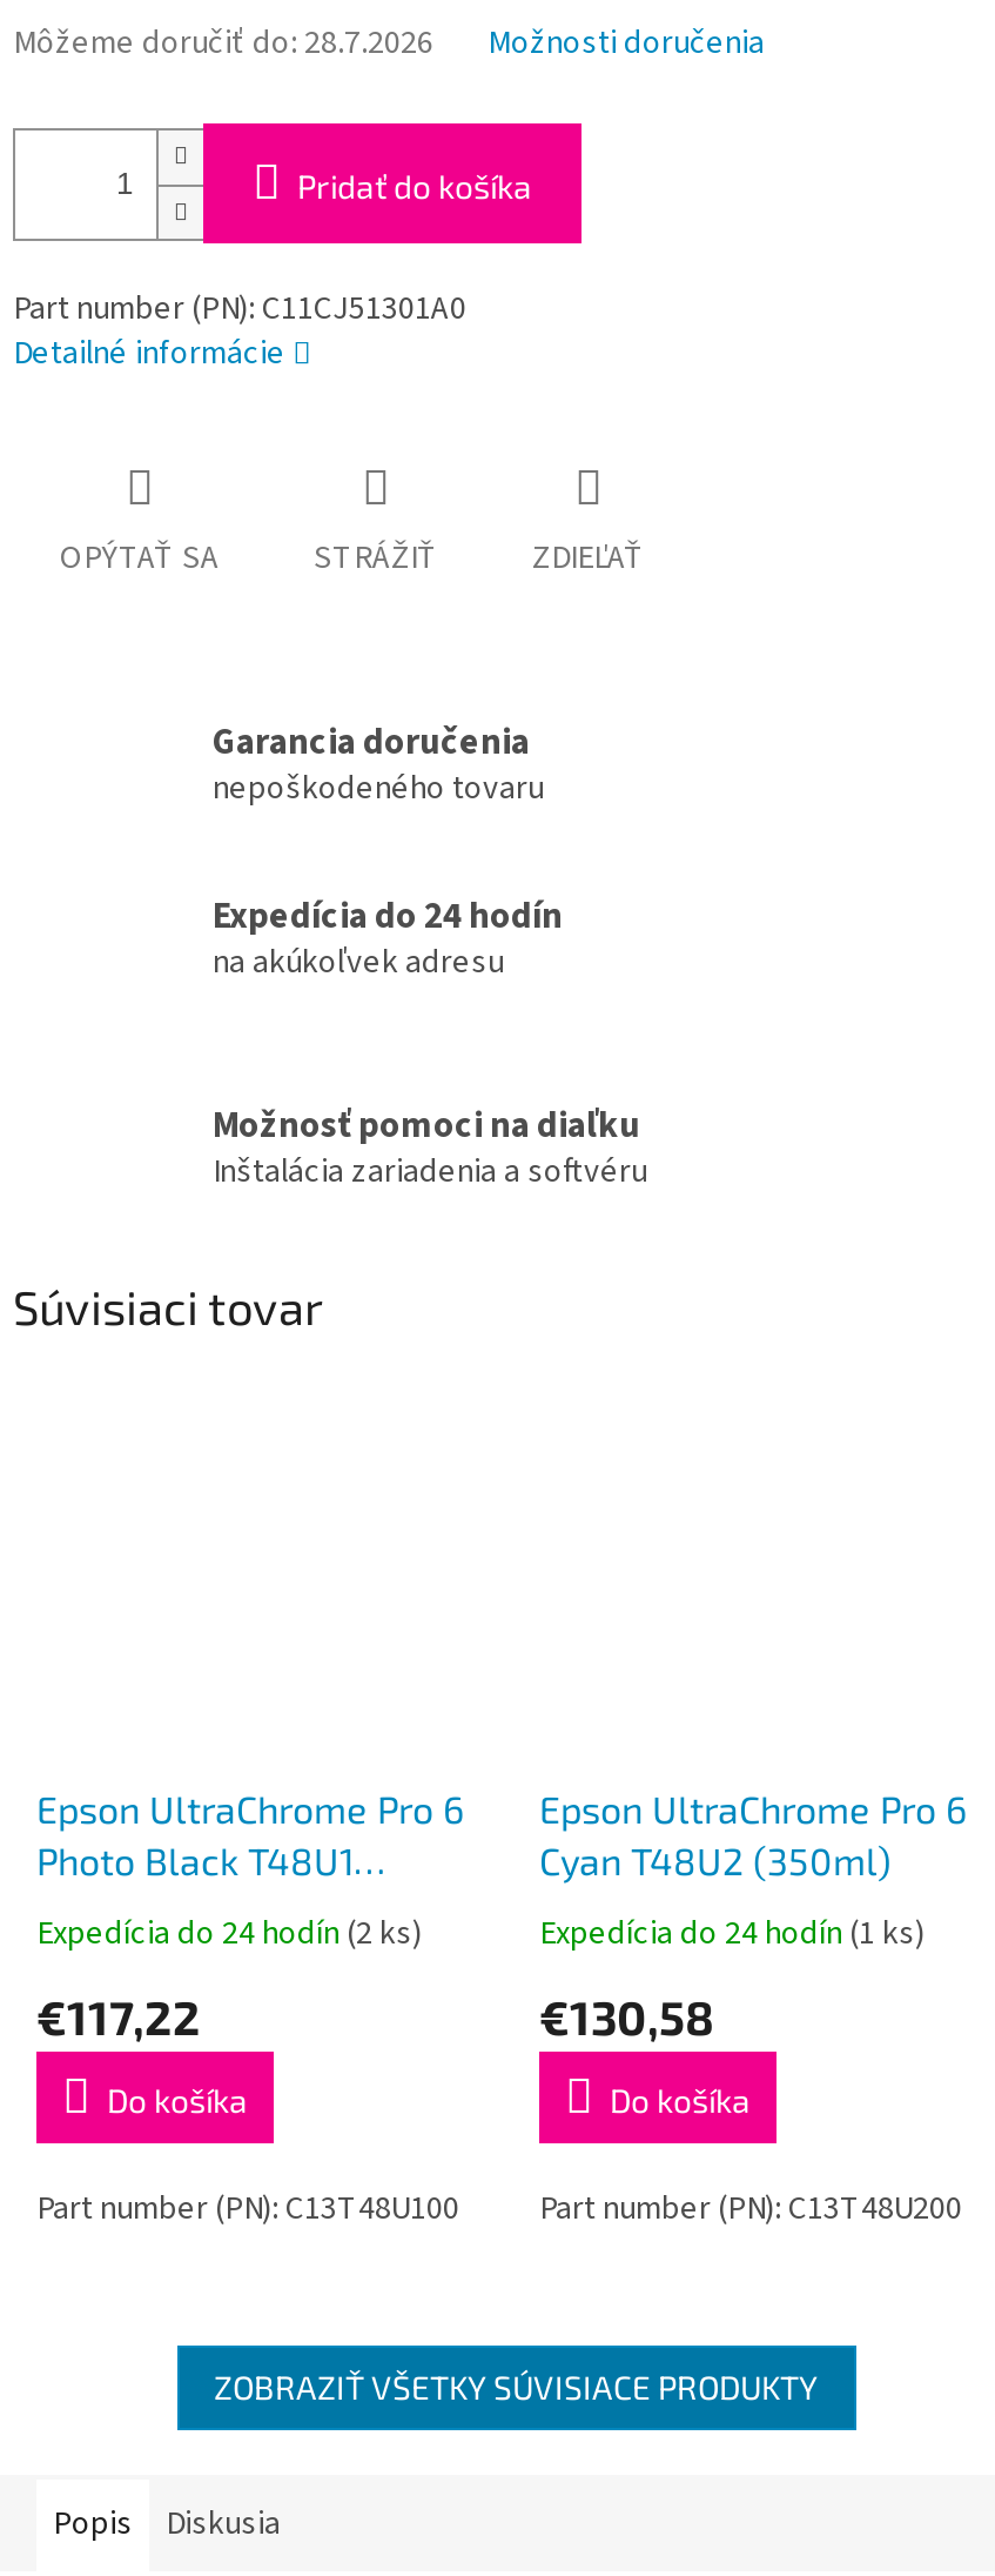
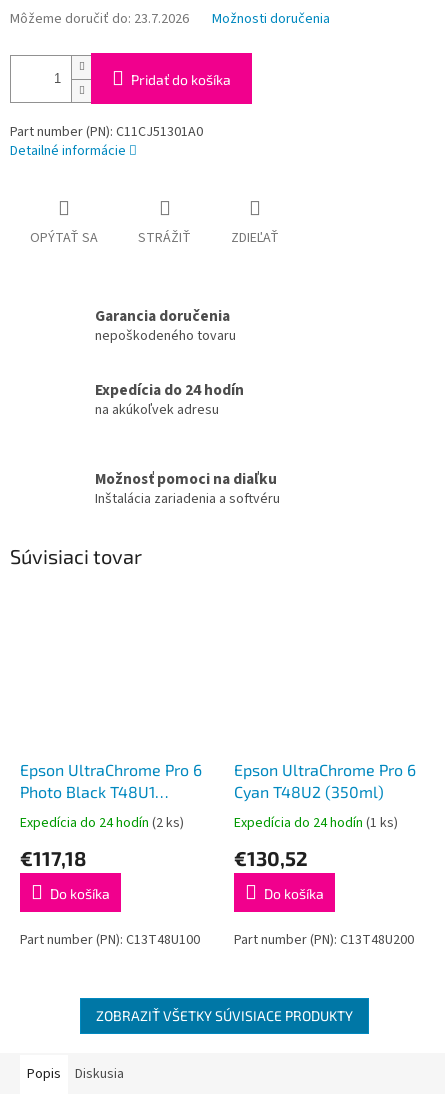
[13,21,433,68] Môžeme doručiť do: 28.7.2026 -> [10,9,189,29] Môžeme doručiť do: 23.7.2026
[36,1987,201,2044] €117,22 -> [20,846,86,870] €117,18
[539,1987,713,2044] €130,58 -> [234,846,308,870] €130,52

